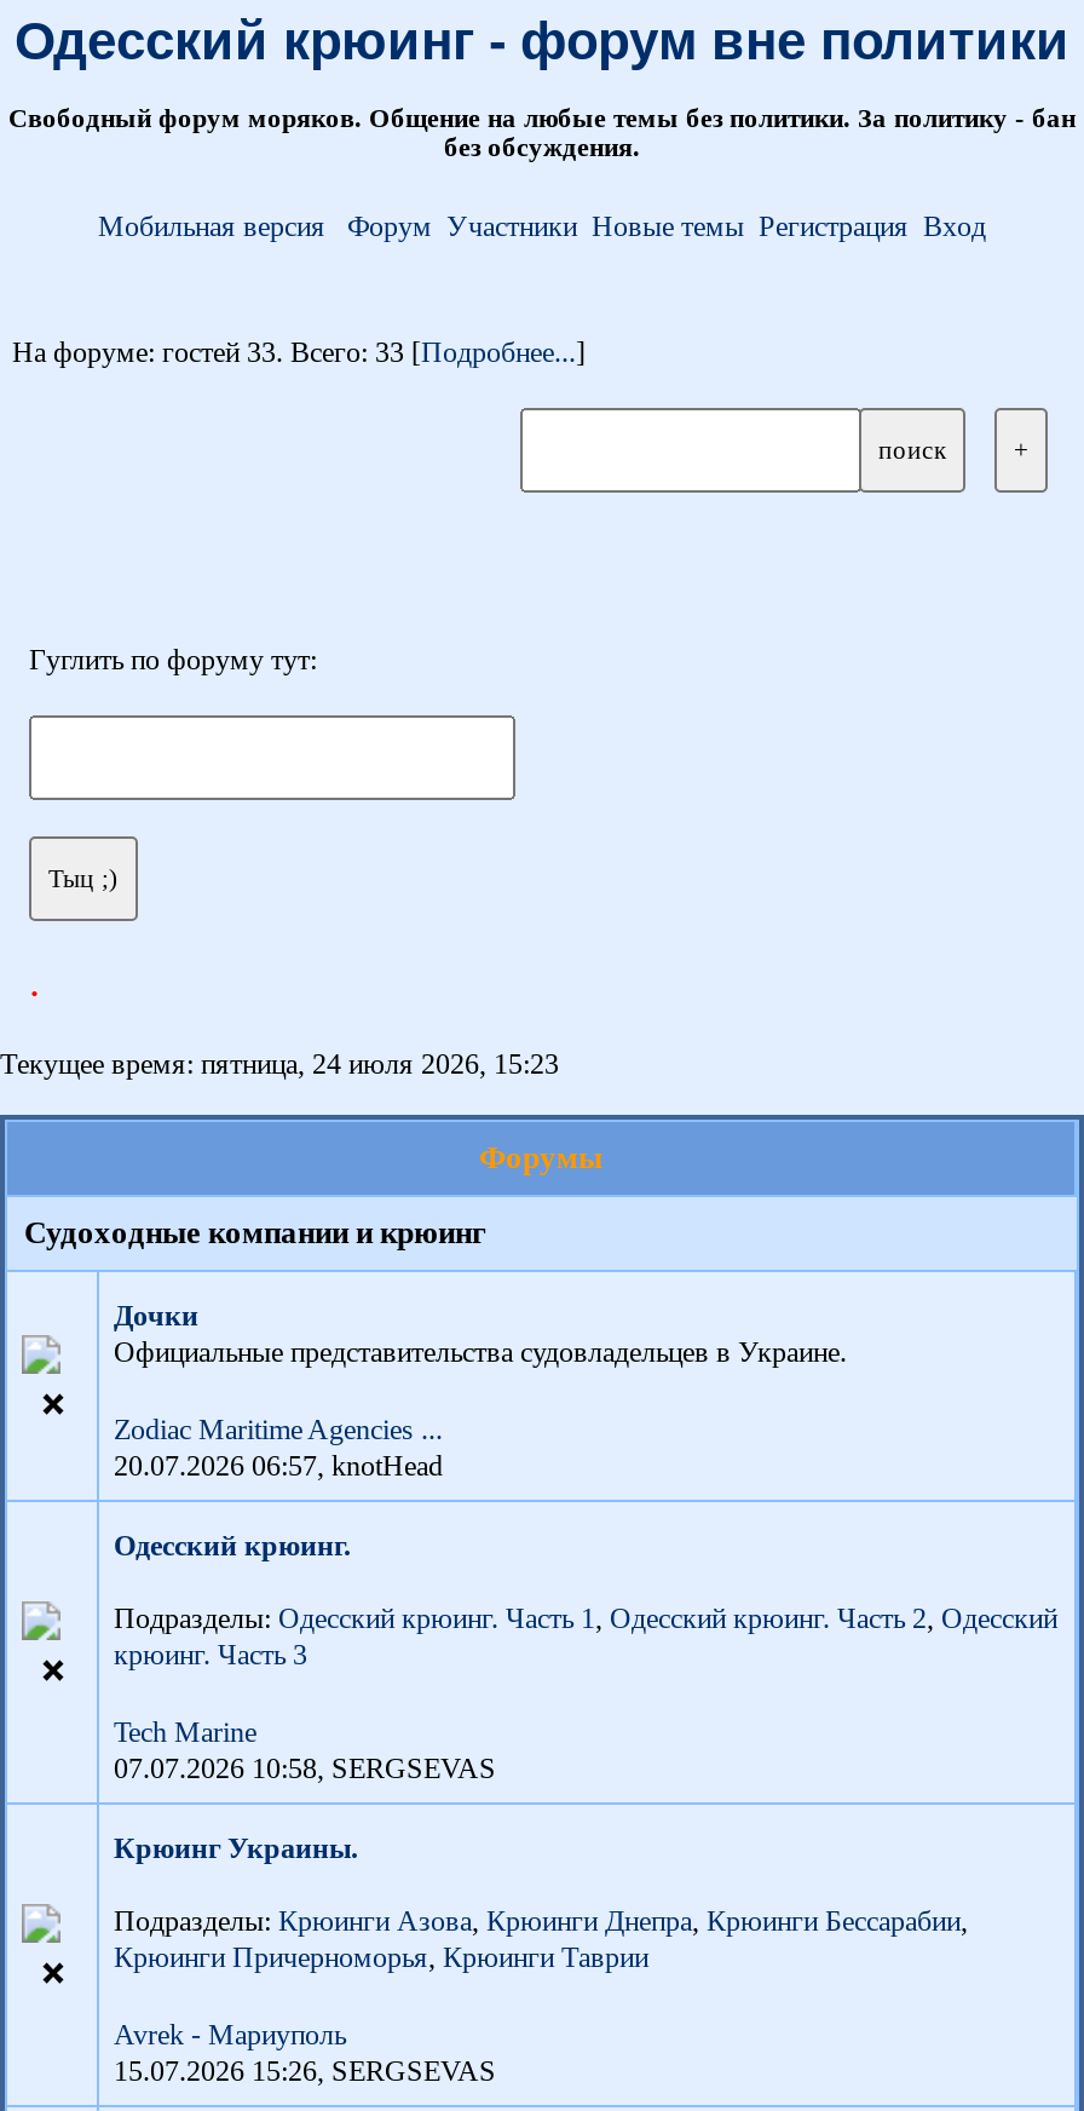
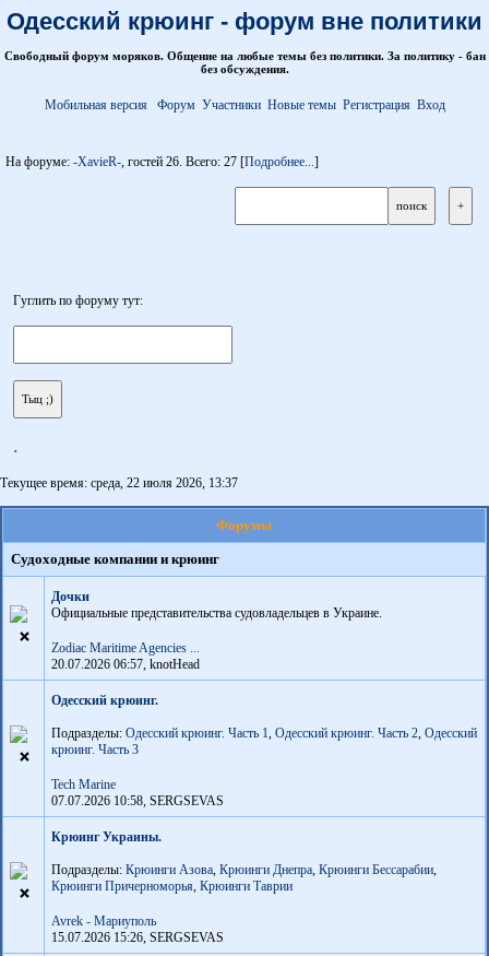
[12,335,586,369] На форуме: гостей 33. Всего: 33 [Подробнее...] -> [5,154,319,169] На форуме: -XavieR-, гостей 26. Всего: 27 [Подробнее...]
[0,1047,559,1081] Текущее время: пятница, 24 июля 2026, 15:23 -> [0,475,238,491] Текущее время: среда, 22 июля 2026, 13:37

